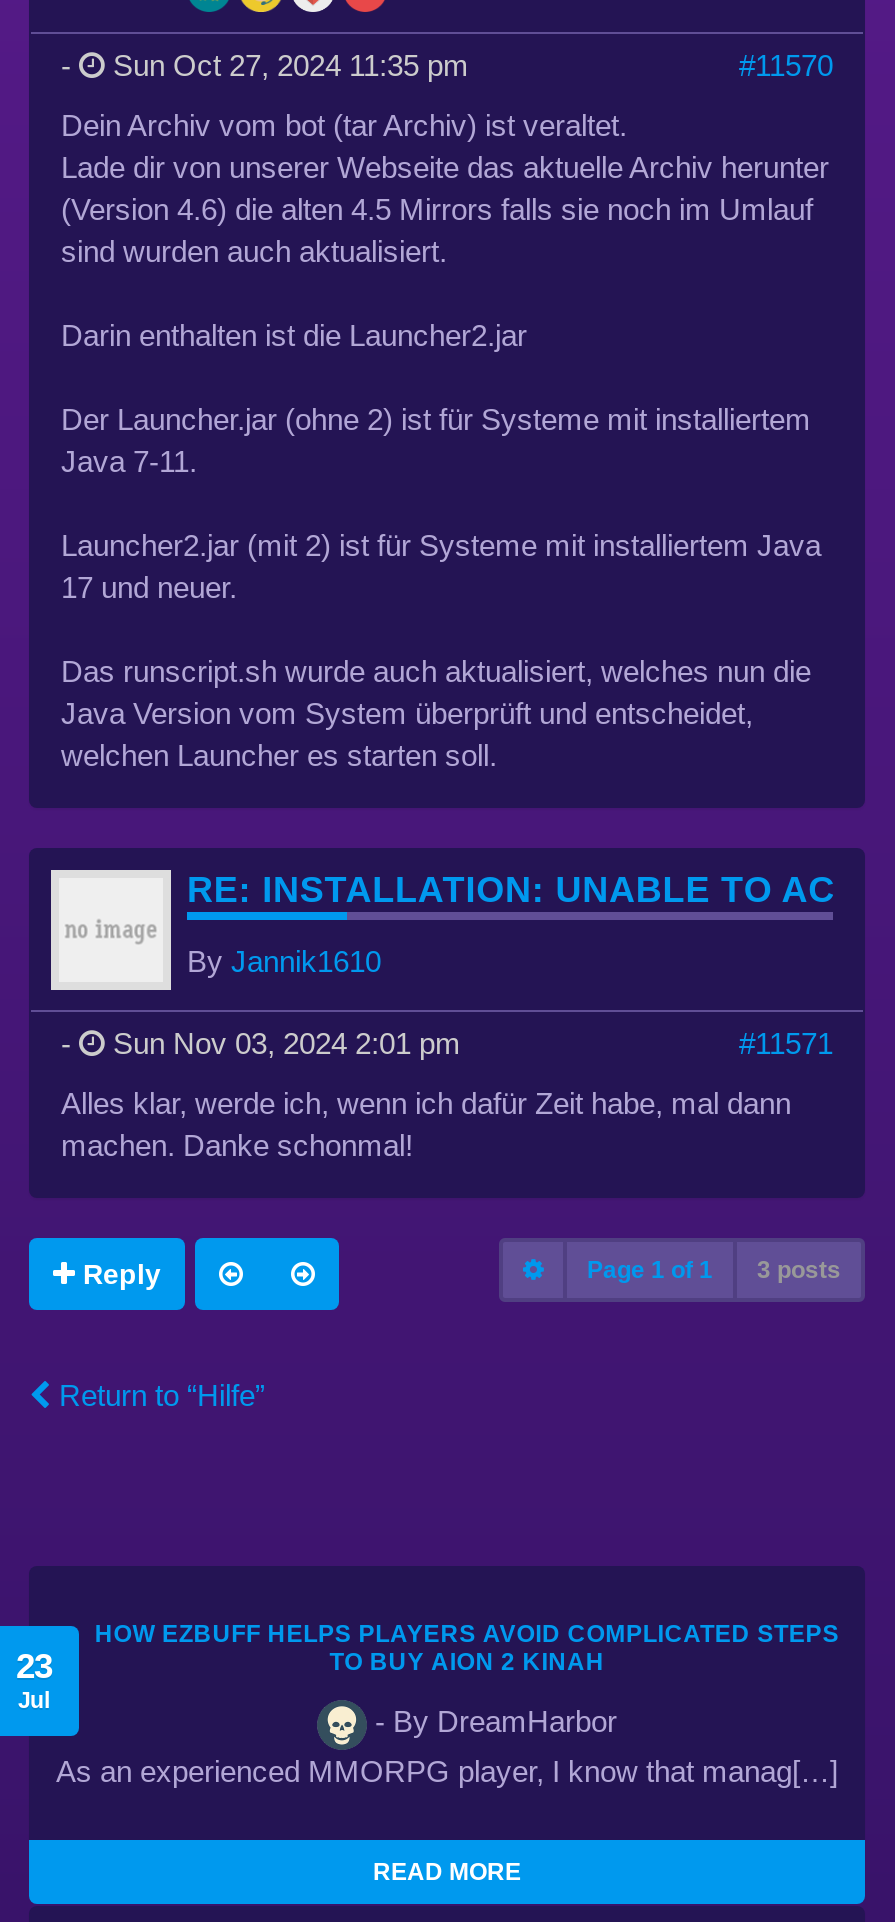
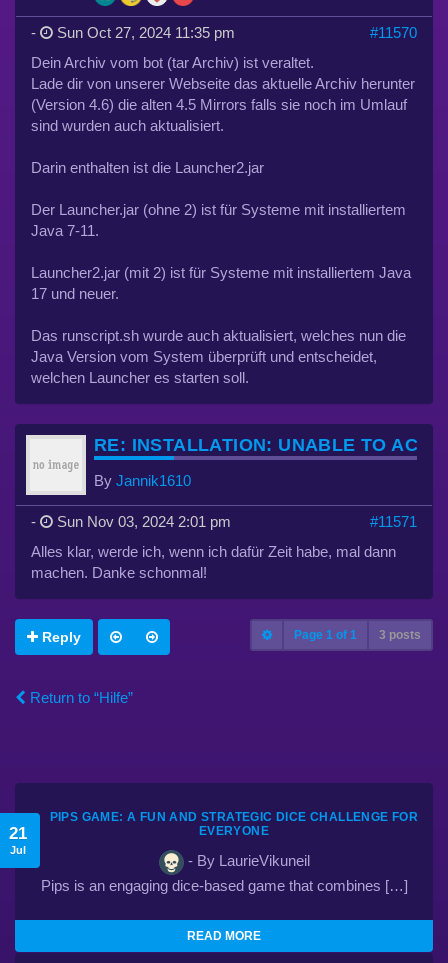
[95,1620,839,1676] HOW EZBUFF HELPS PLAYERS AVOID COMPLICATED STEPS | TO BUY AION 2 KINAH -> [50,810,418,838] PIPS GAME: A FUN AND STRATEGIC DICE CHALLENGE FOR | EVERYONE
[16,1647,52,1687] 23 -> [8,823,26,843] 21
[367,1704,617,1738] - By DreamHarbor -> [183,852,309,869] - By LaurieVikuneil
[56,1754,838,1788] As an experienced MMORPG player, I know that manag[…] -> [40,877,407,894] Pips is an engaging dice-based game that combines […]

